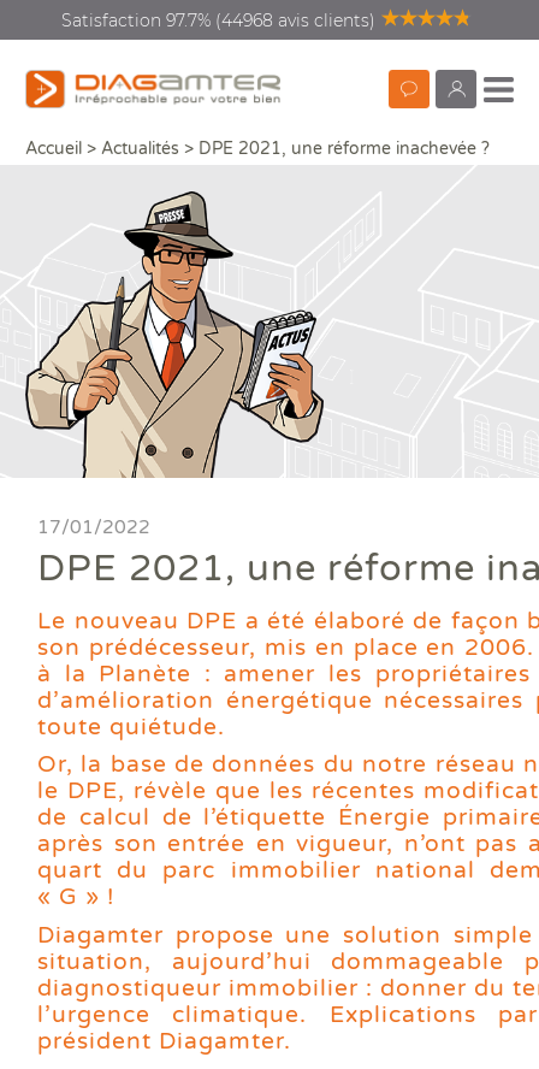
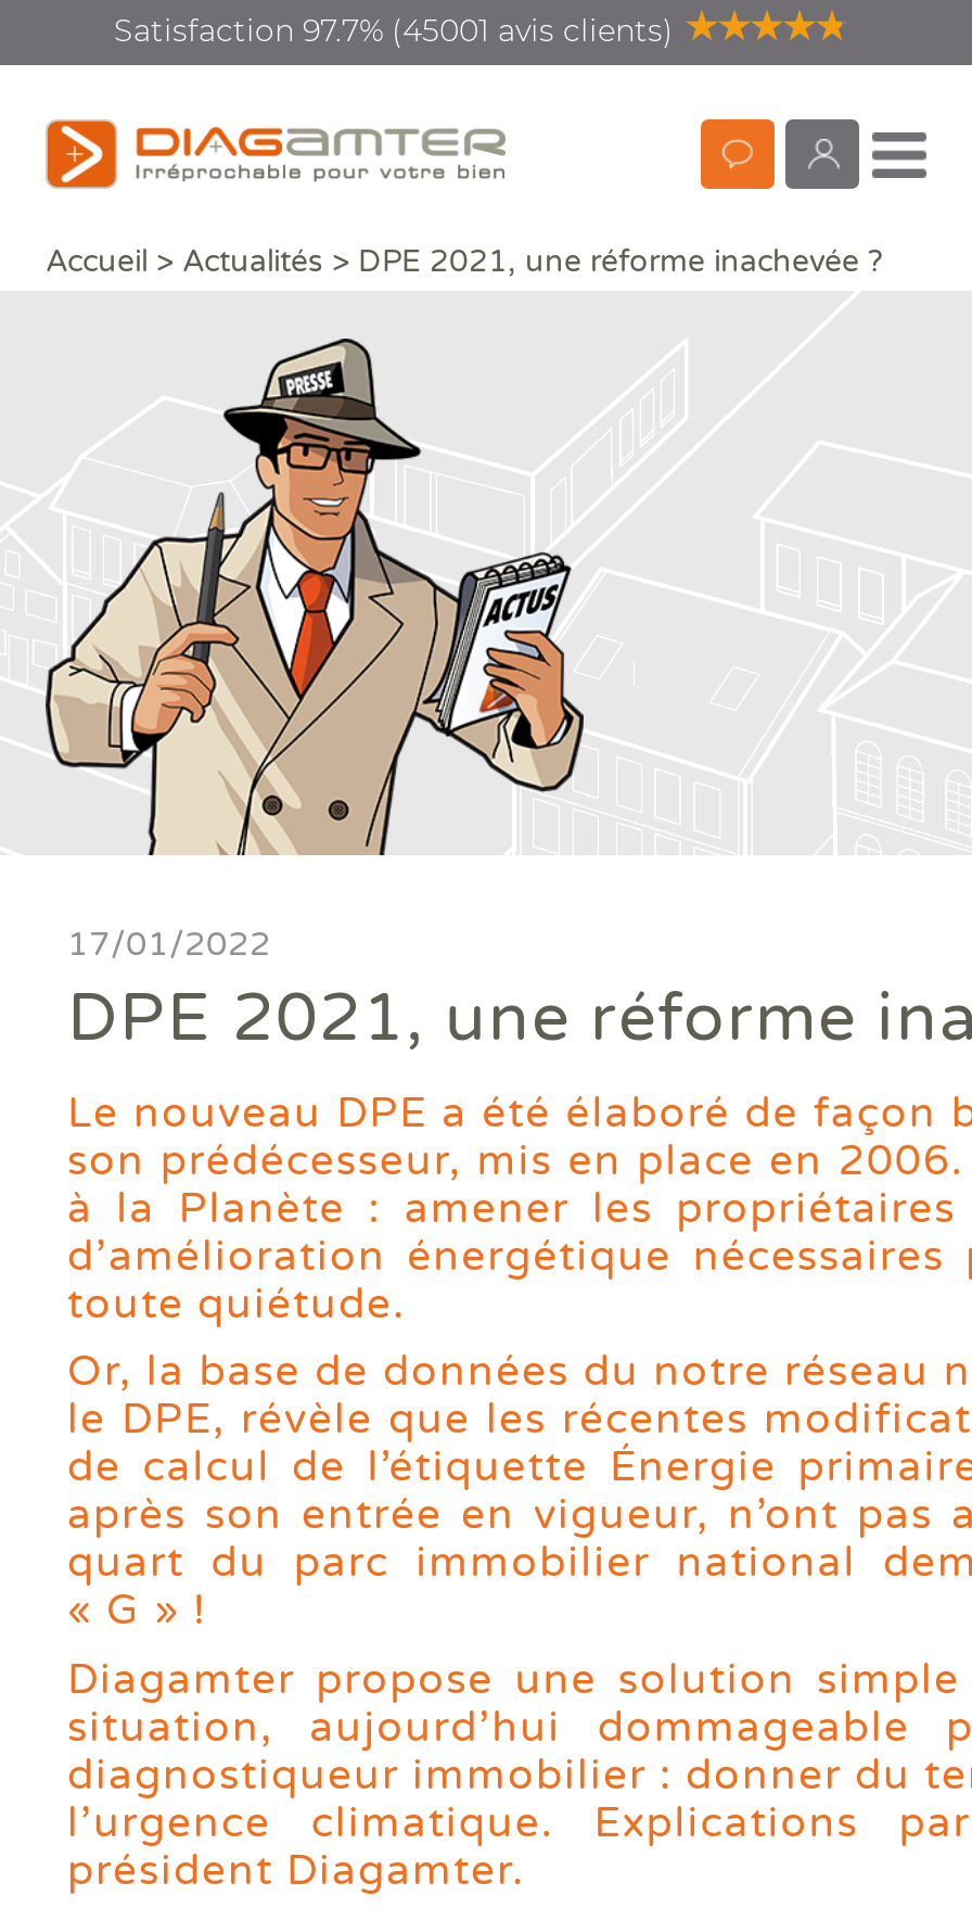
[61,10,375,31] Satisfaction 97.7% (44968 avis clients) -> [114,11,674,50] Satisfaction 97.7% (45001 avis clients)

